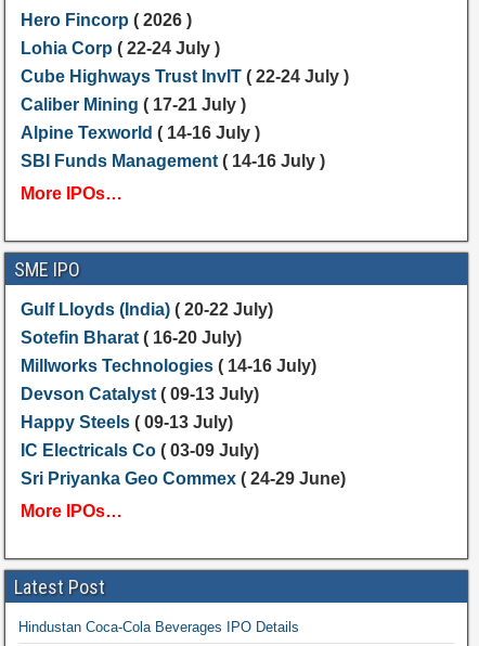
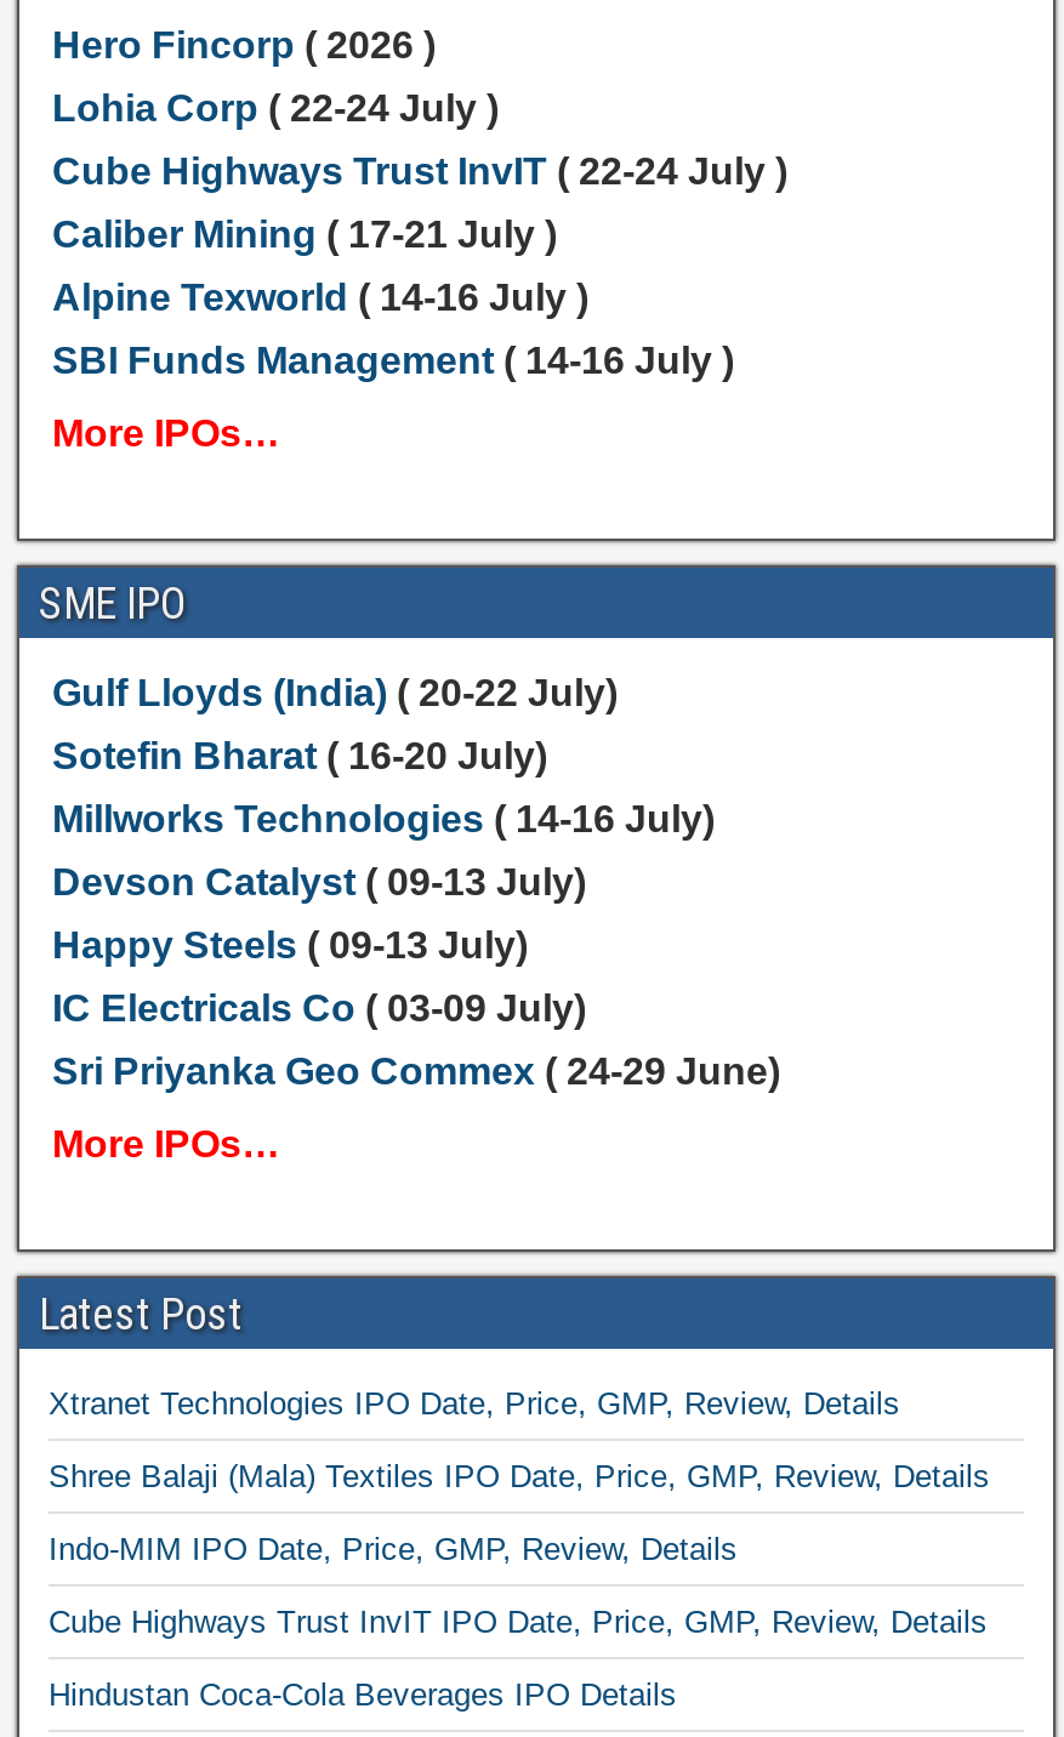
none -> [49,1385,990,1640] Xtranet Technologies IPO Date, Price, GMP, Review, Details | Shree Balaji (Mala) Textiles IPO Date, Price, GMP, Review, Details | Indo-MIM IPO Date, Price, GMP, Review, Details | Cube Highways Trust InvIT IPO Date, Price, GMP, Review, Details

